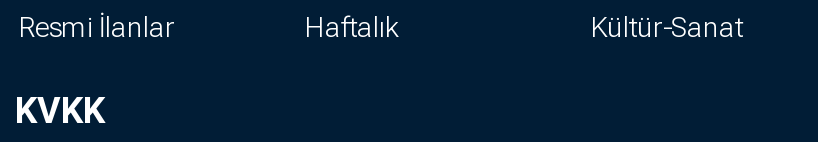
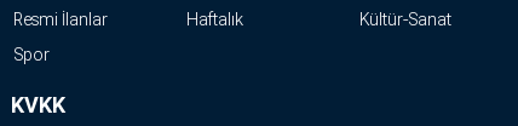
none -> [13,45,50,64] Spor

